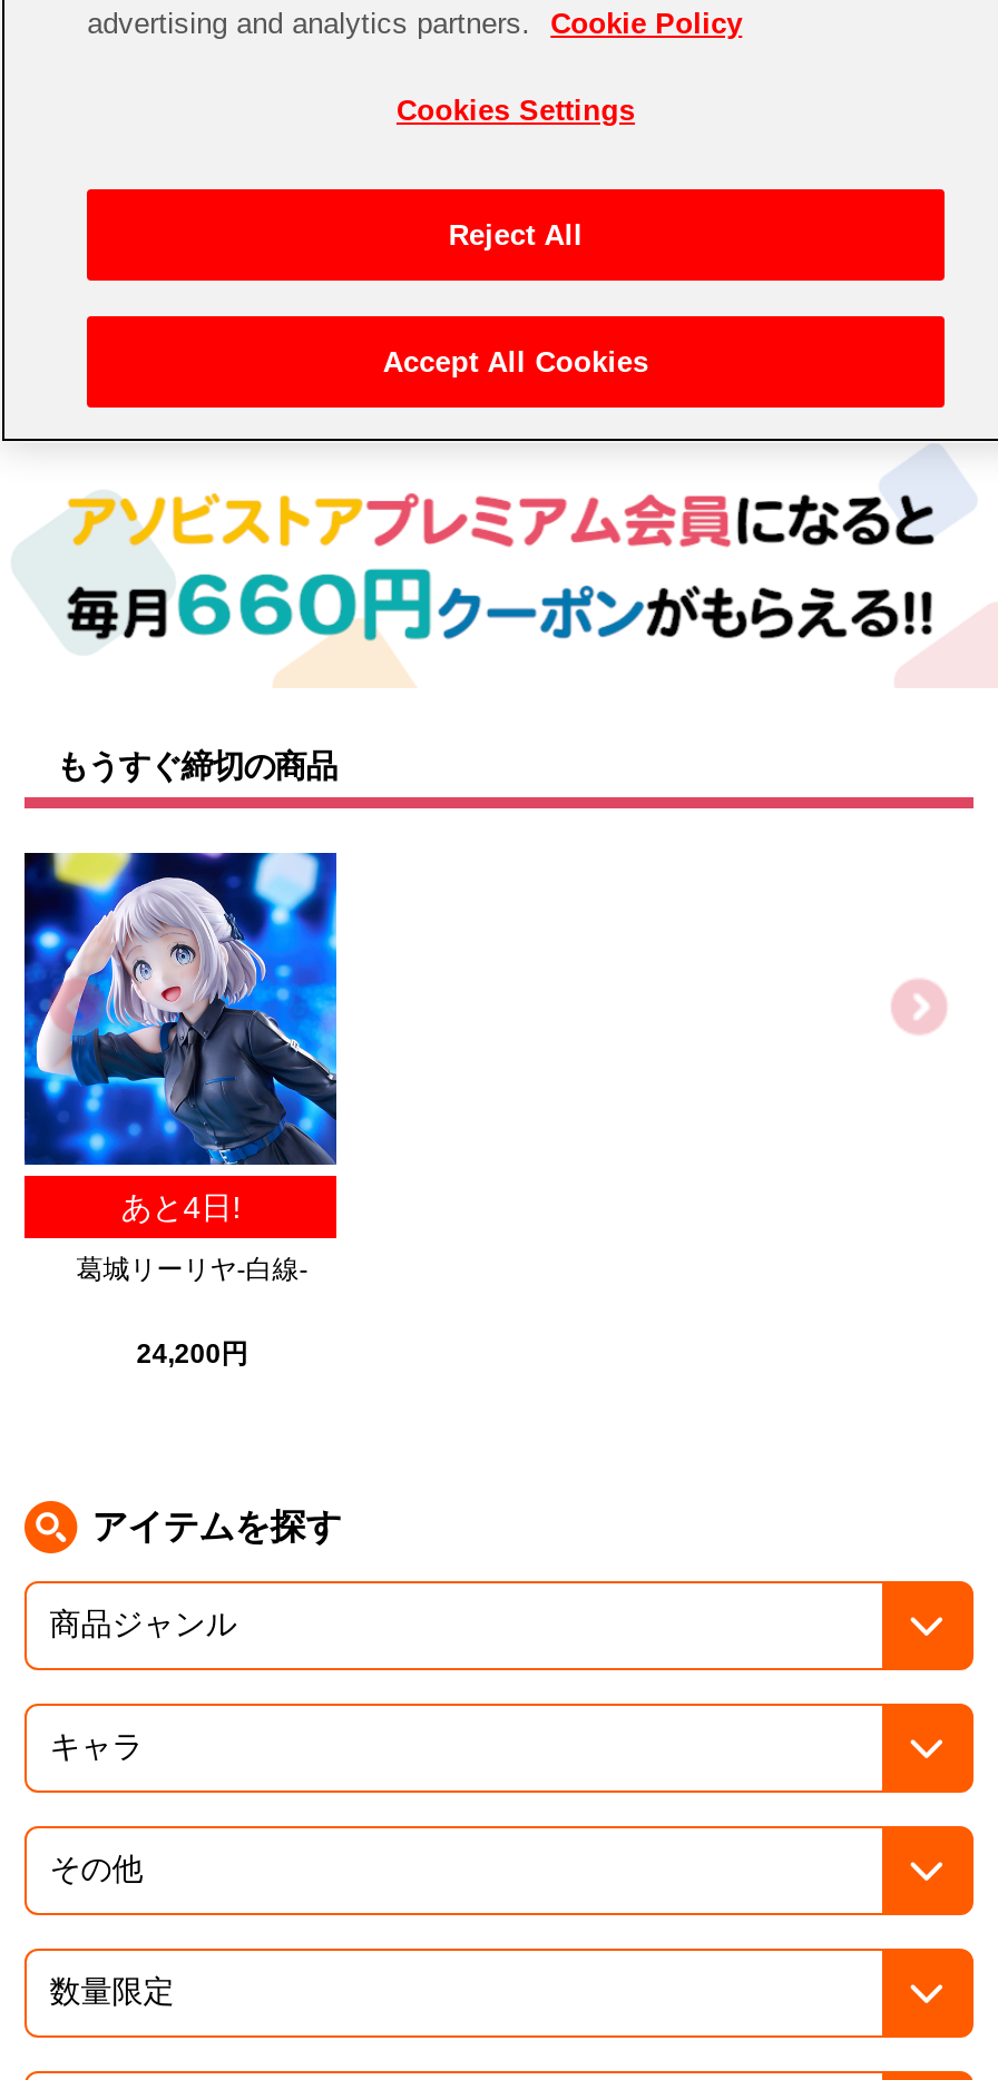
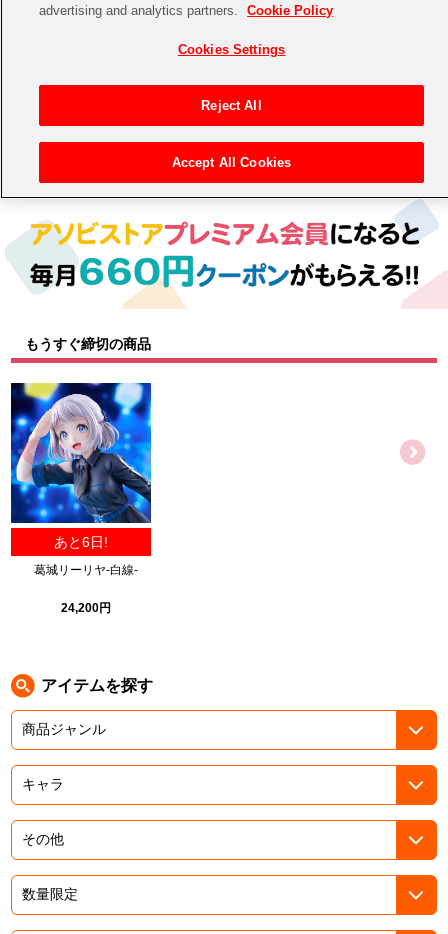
[121,1190,241,1225] あと4日! -> [54,534,108,550] あと6日!

